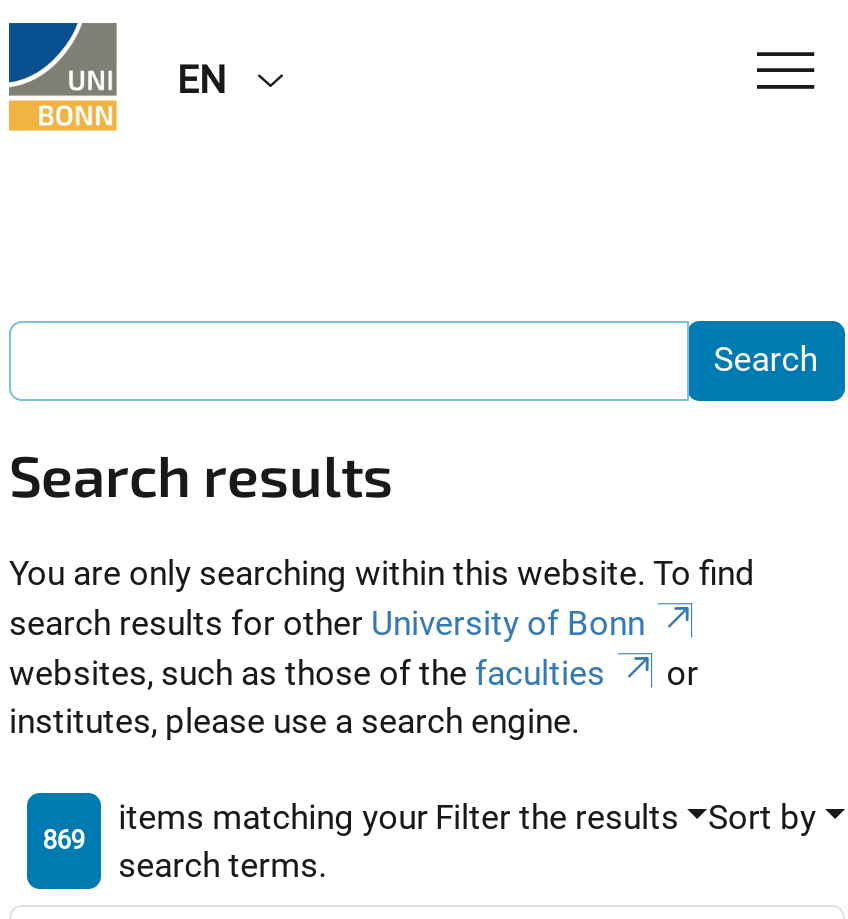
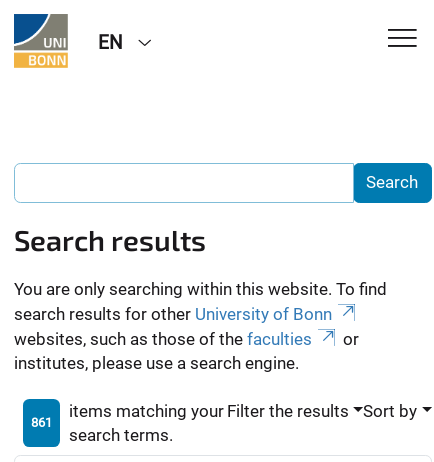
[43,825,85,855] 869 -> [31,415,52,430] 861

